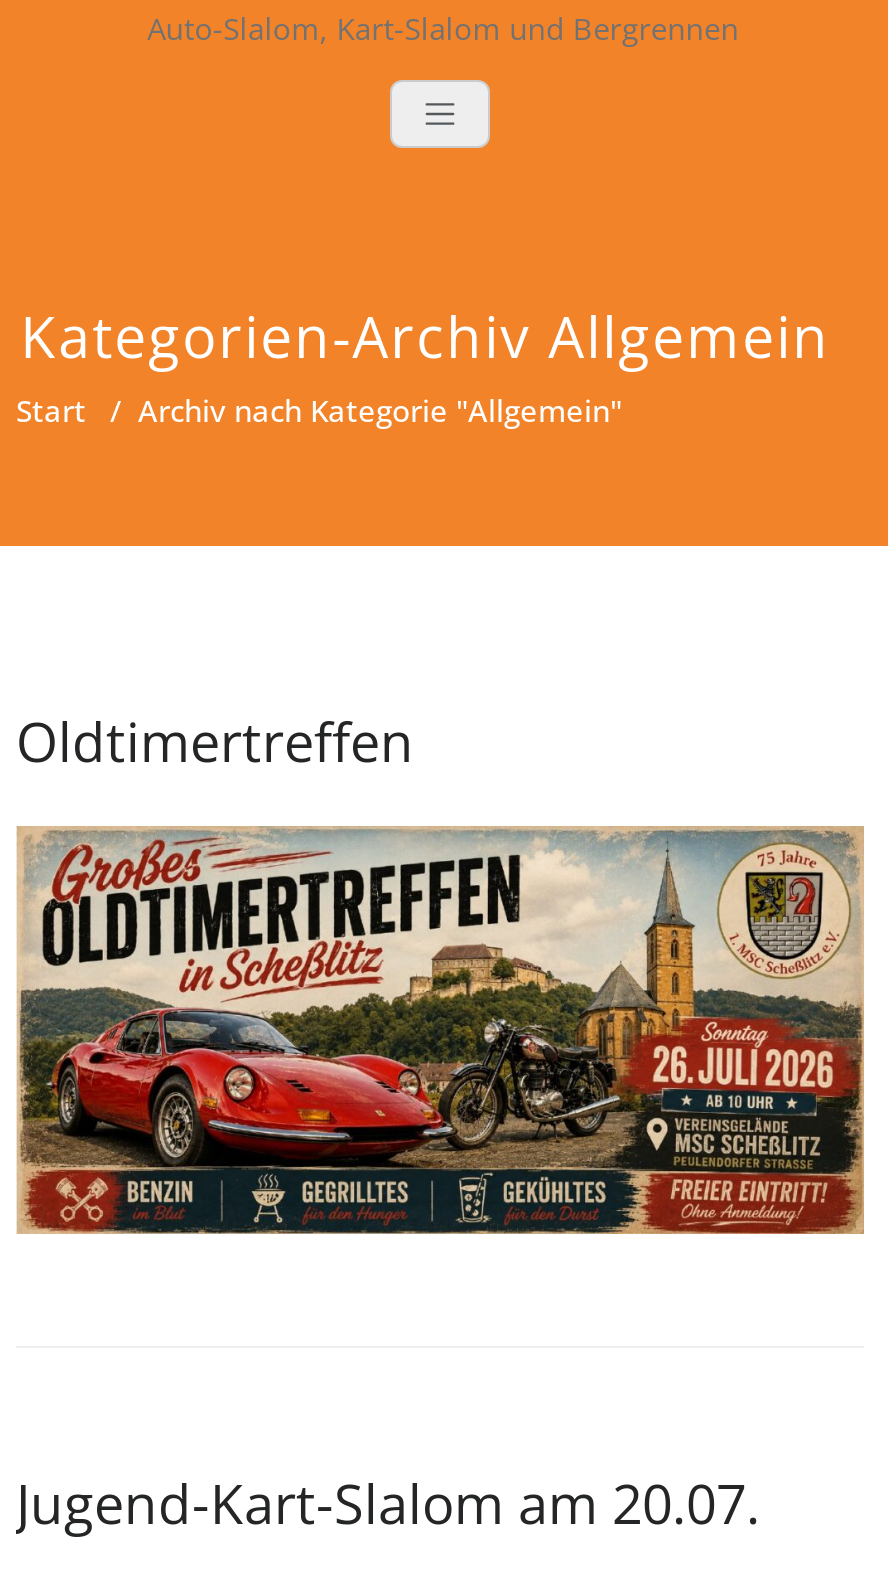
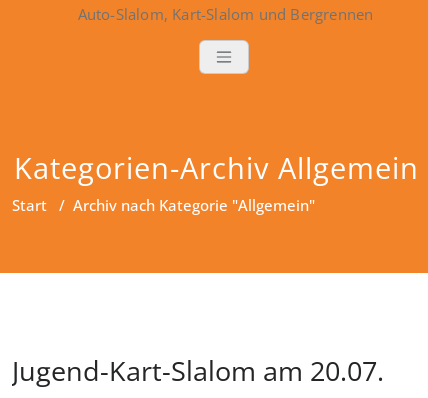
[16,704,414,778] Oldtimertreffen -> none
[16,824,866,1238] [image] -> none

